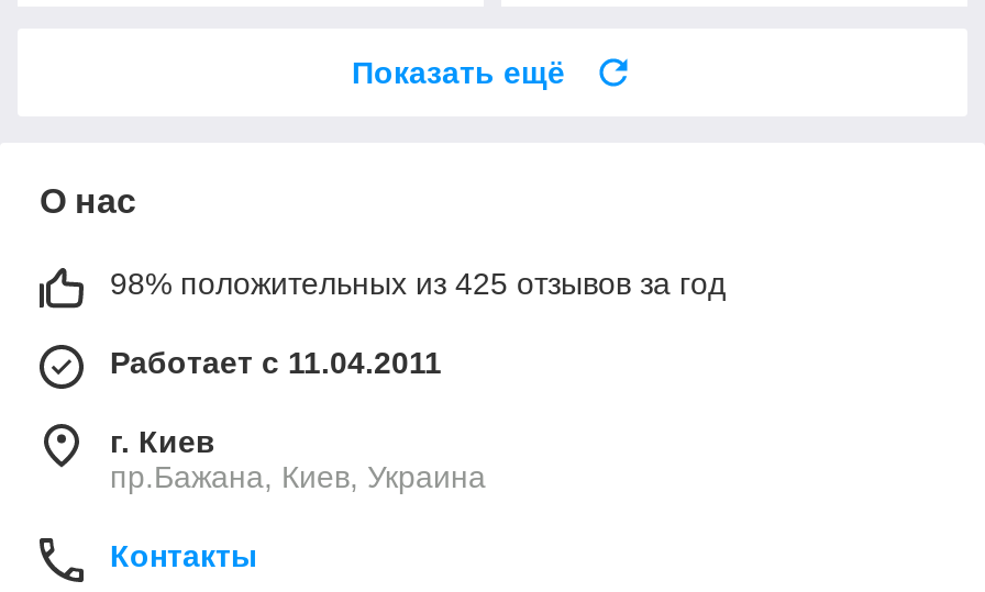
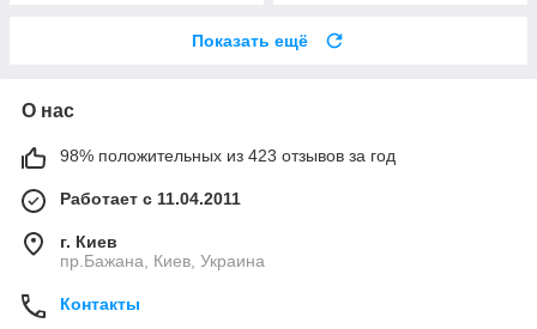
[110,267,726,302] 98% положительных из 425 отзывов за год -> [60,146,396,166] 98% положительных из 423 отзывов за год

